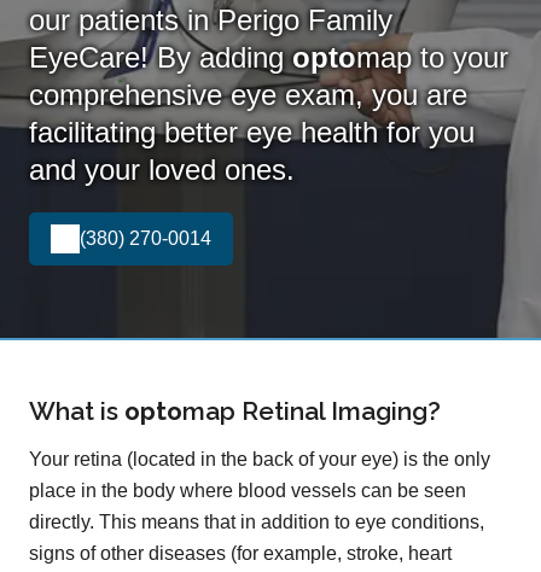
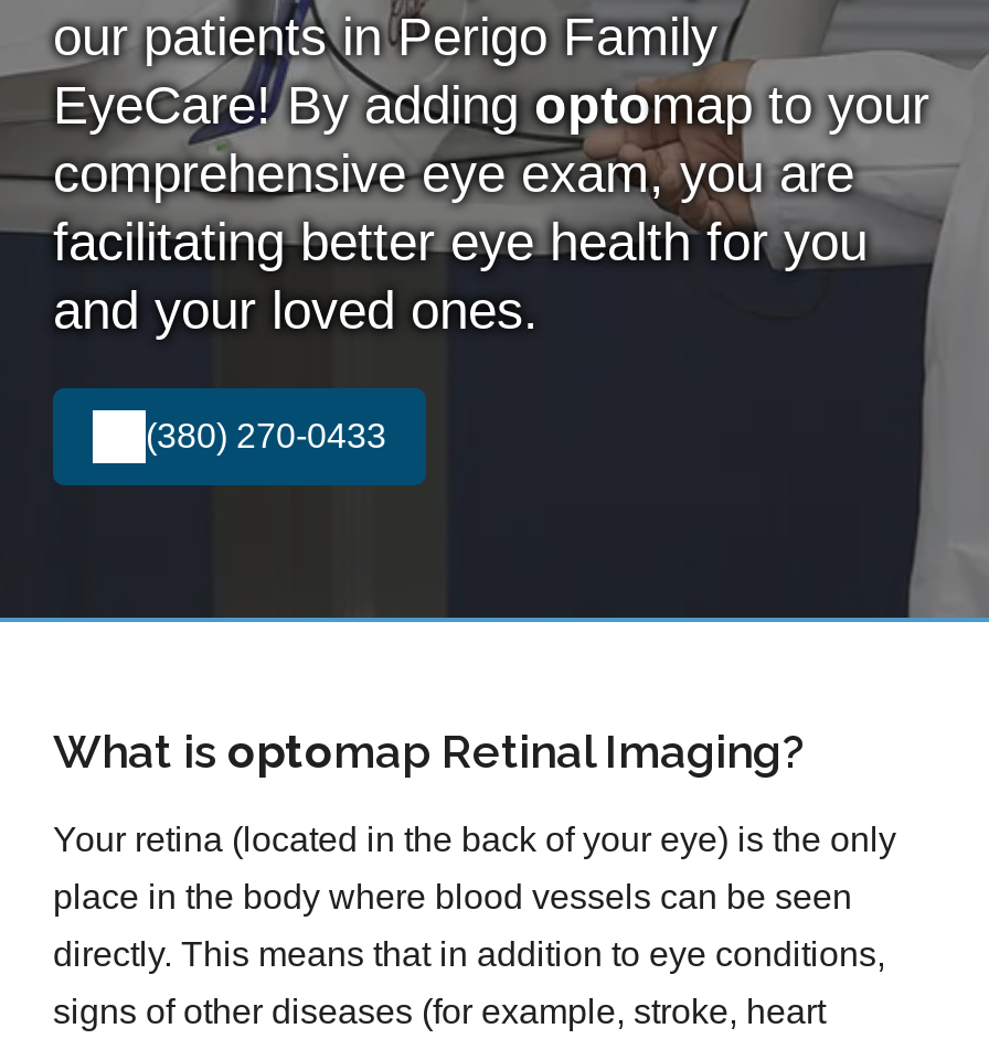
[80,228,211,249] (380) 270-0014 -> [146,417,386,455] (380) 270-0433

